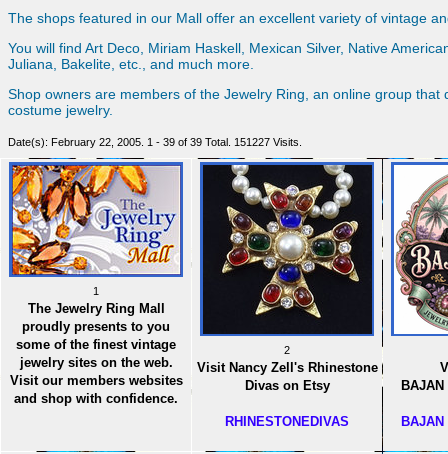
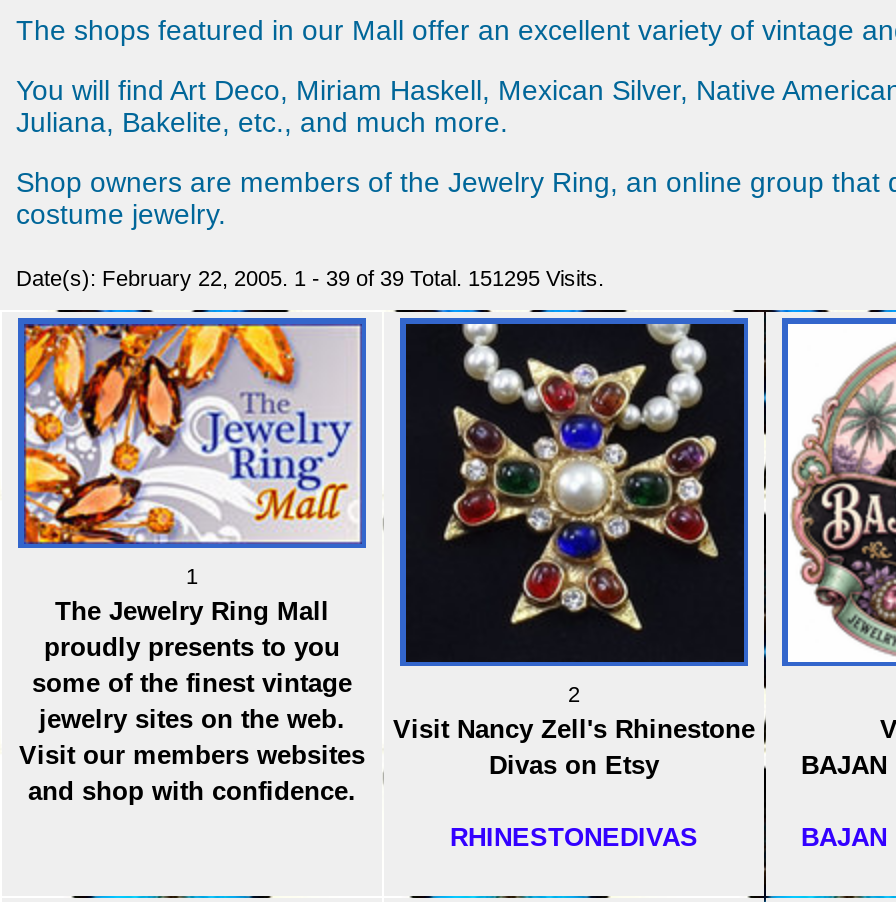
[8,136,302,148] Date(s): February 22, 2005. 1 - 39 of 39 Total. 151227 Visits. -> [16,266,604,290] Date(s): February 22, 2005. 1 - 39 of 39 Total. 151295 Visits.

